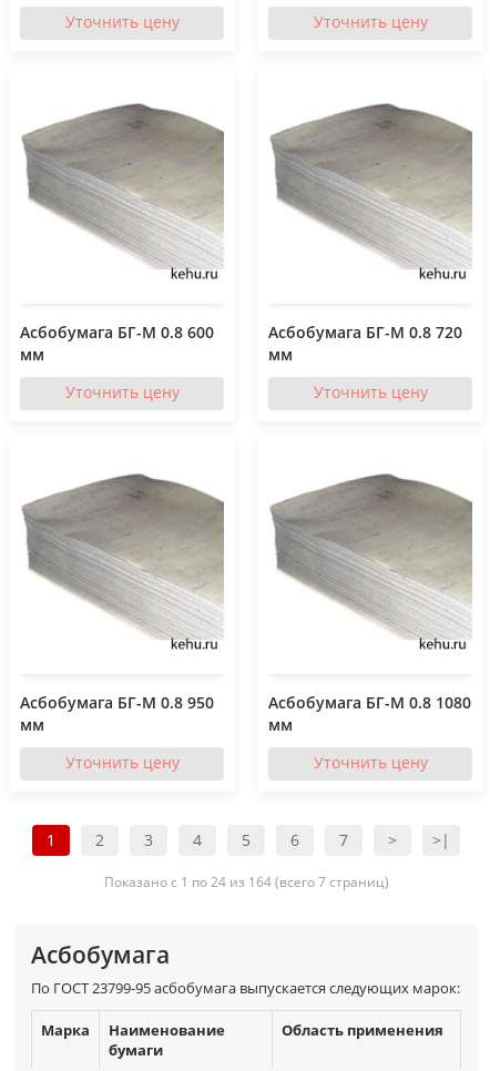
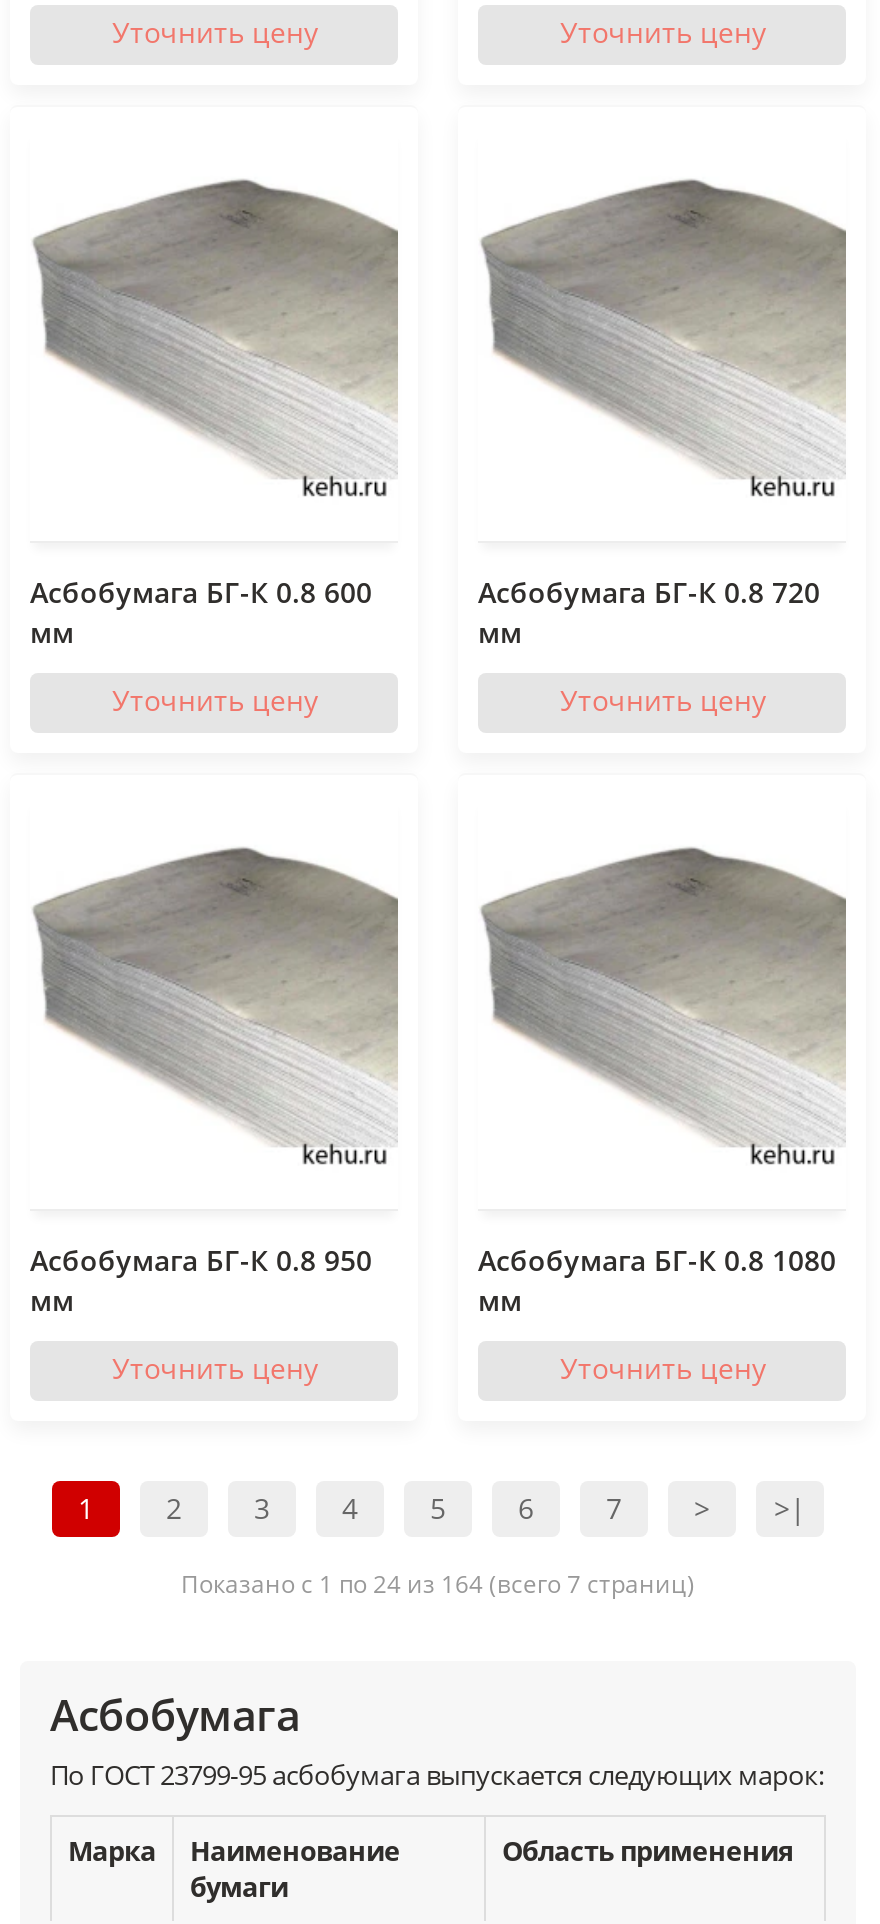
[20,322,214,343] Асбобумага БГ-М 0.8 600 -> [30,573,372,611] Асбобумага БГ-К 0.8 600
[268,322,462,343] Асбобумага БГ-М 0.8 720 -> [478,573,820,611] Асбобумага БГ-К 0.8 720
[20,692,214,713] Асбобумага БГ-М 0.8 950 -> [30,1242,372,1280] Асбобумага БГ-К 0.8 950
[268,692,471,713] Асбобумага БГ-М 0.8 1080 -> [478,1242,836,1280] Асбобумага БГ-К 0.8 1080

